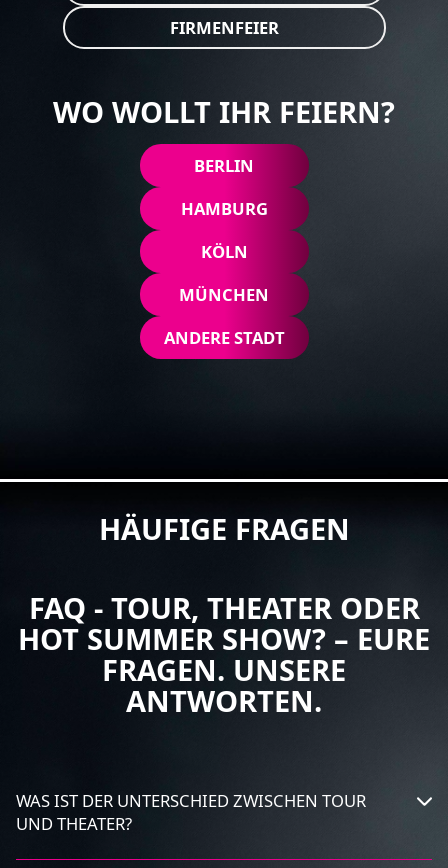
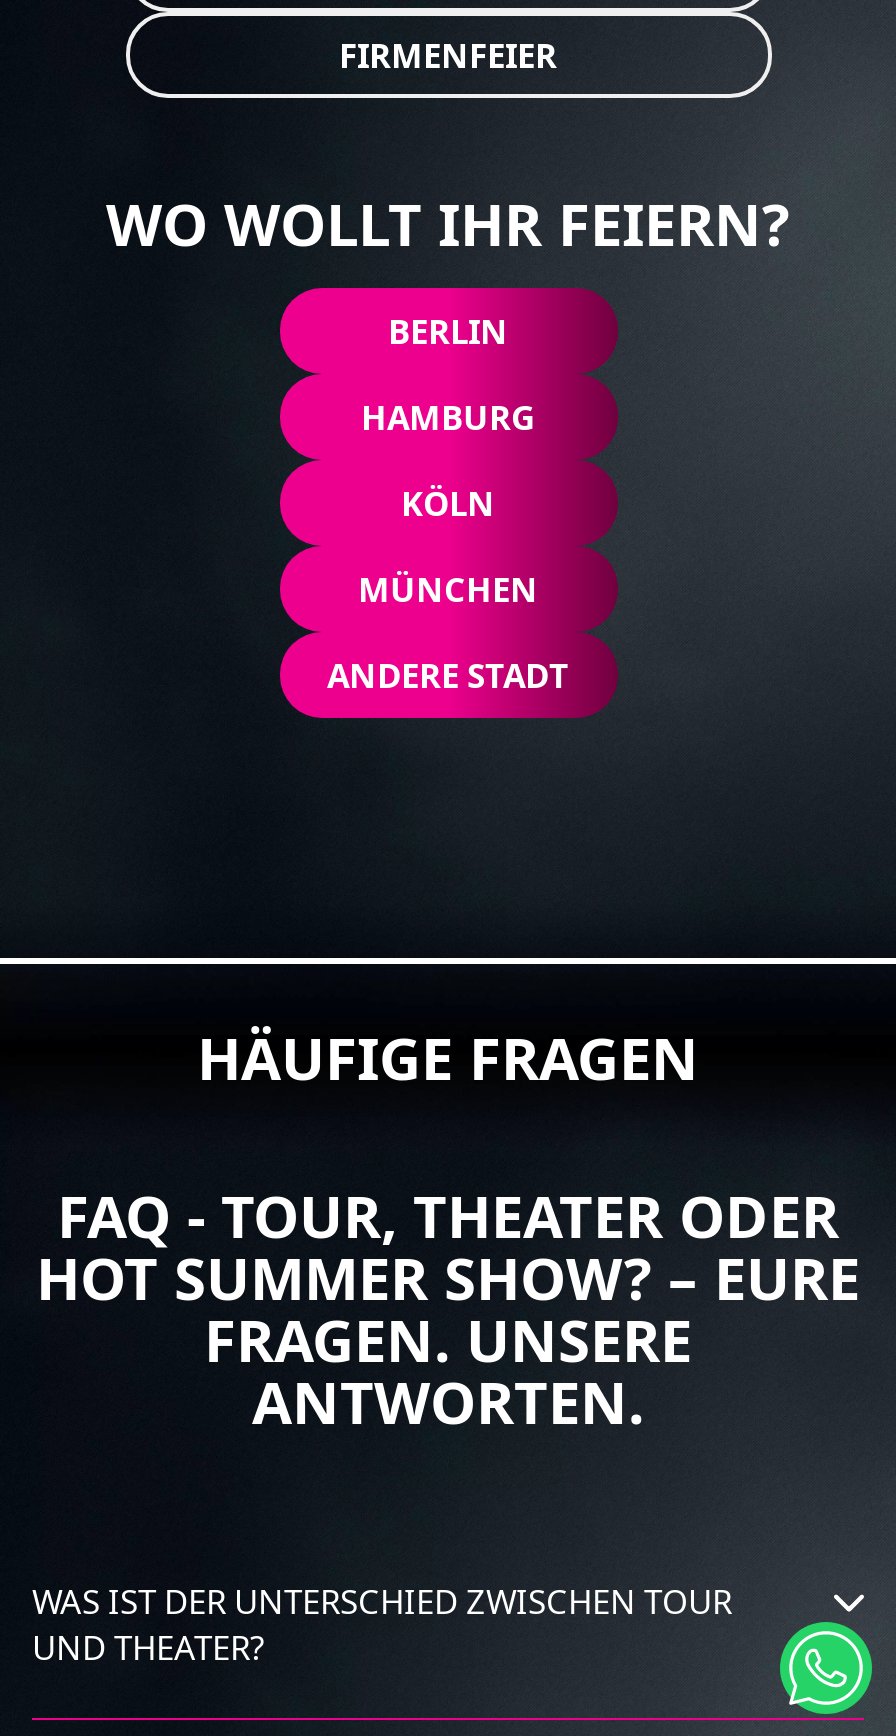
none -> [778,1620,874,1716] [image]

